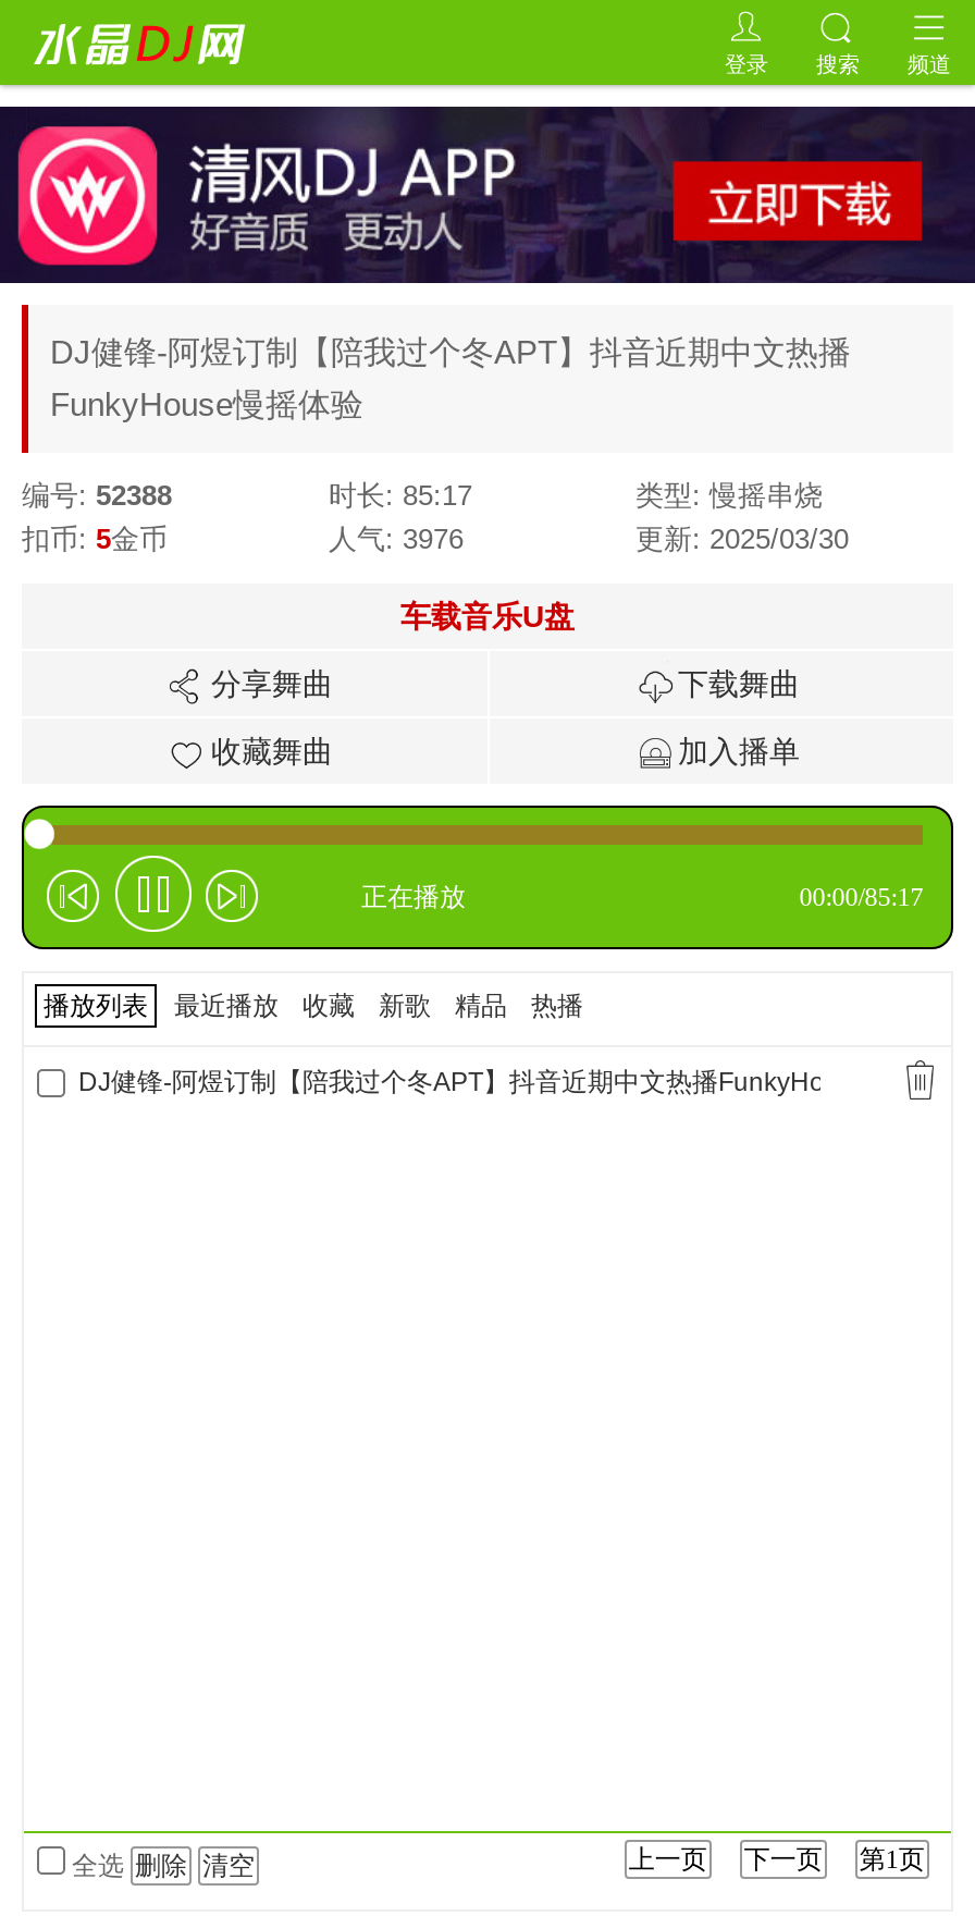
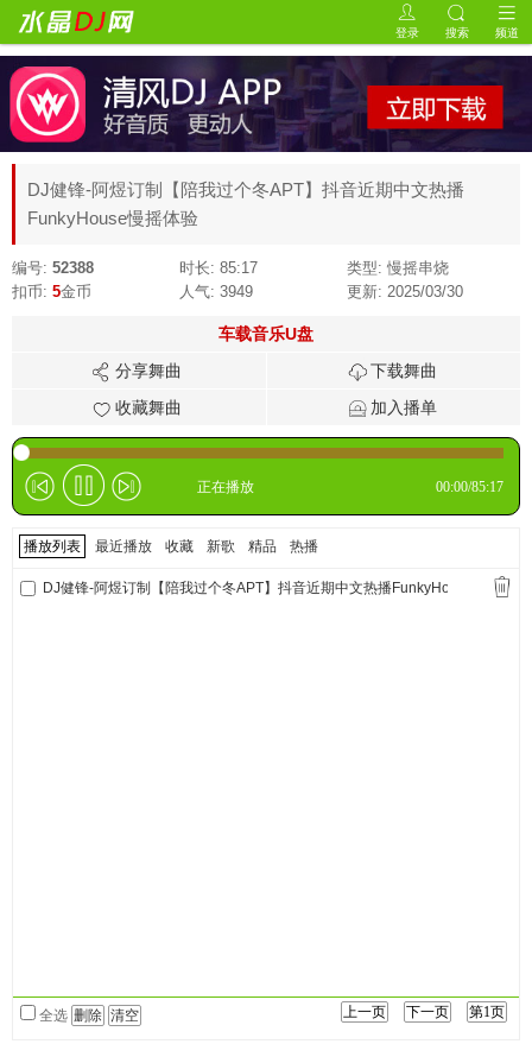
[329,523,464,556] 人气: 3976 -> [179,283,253,301] 人气: 3949

